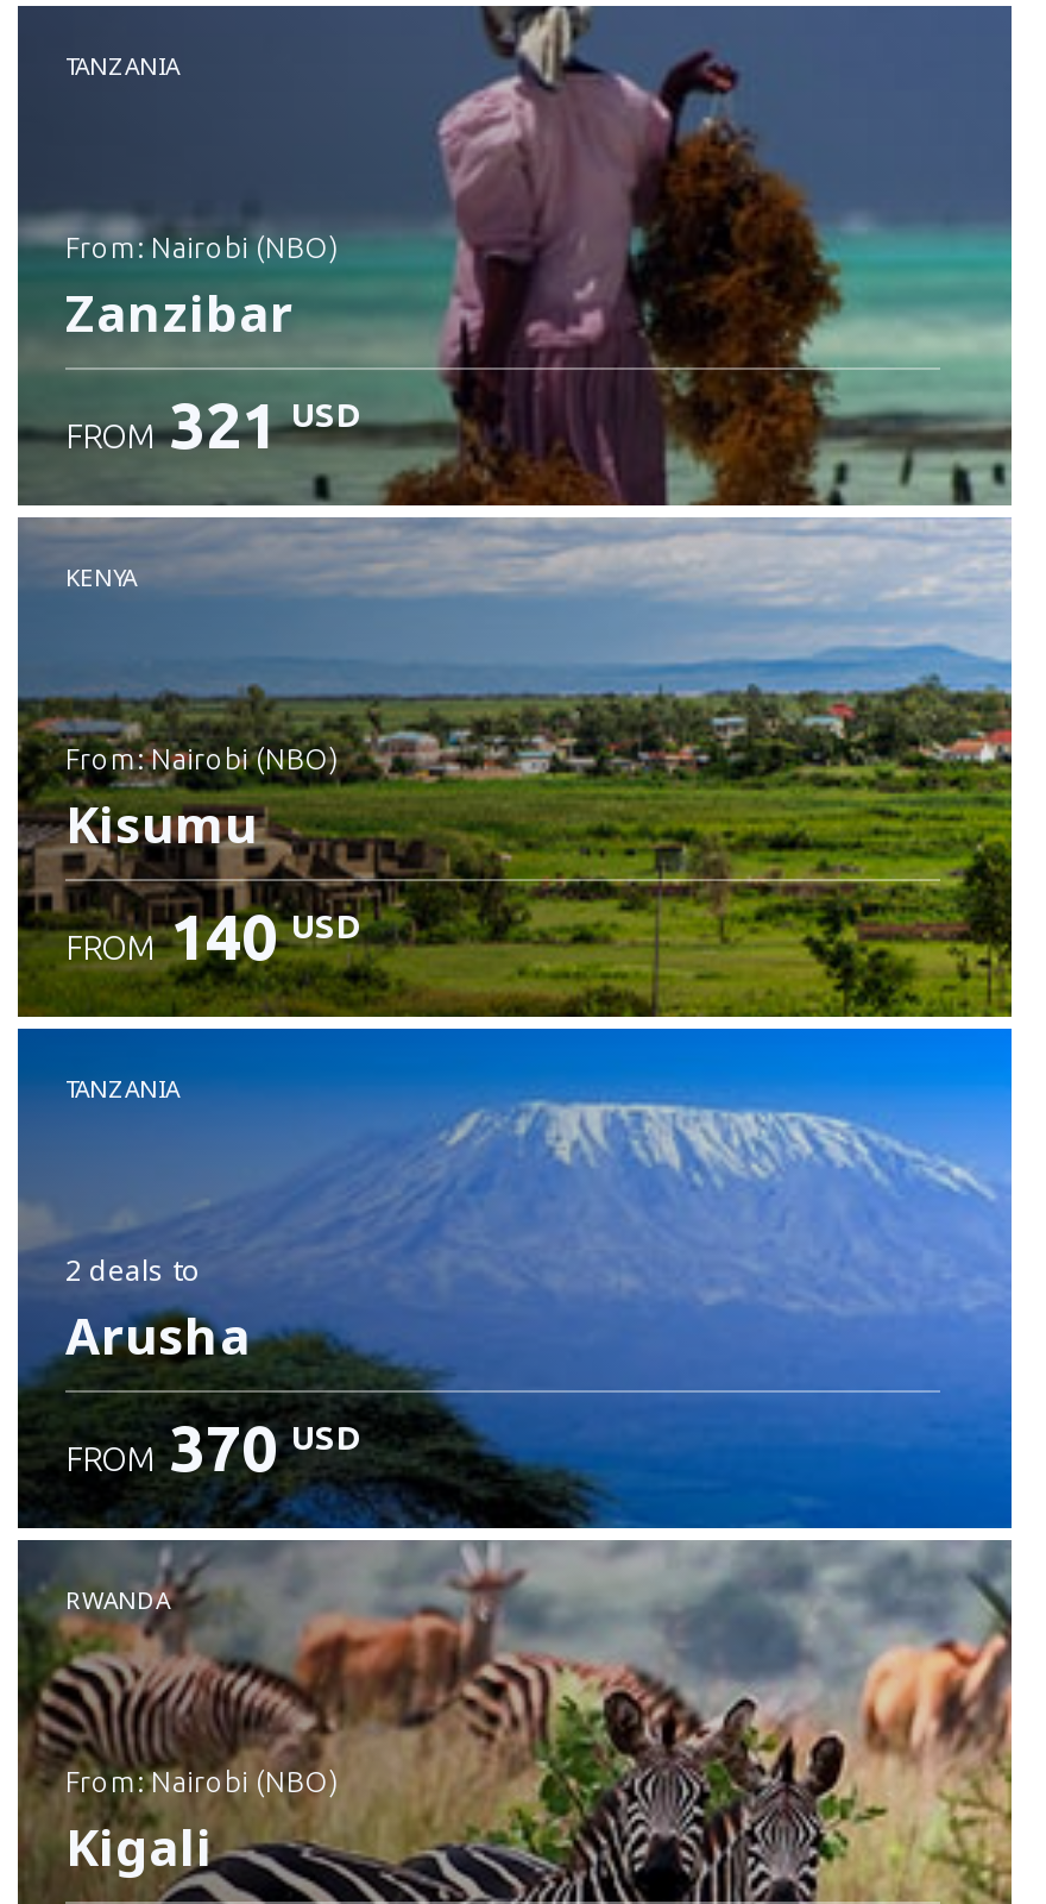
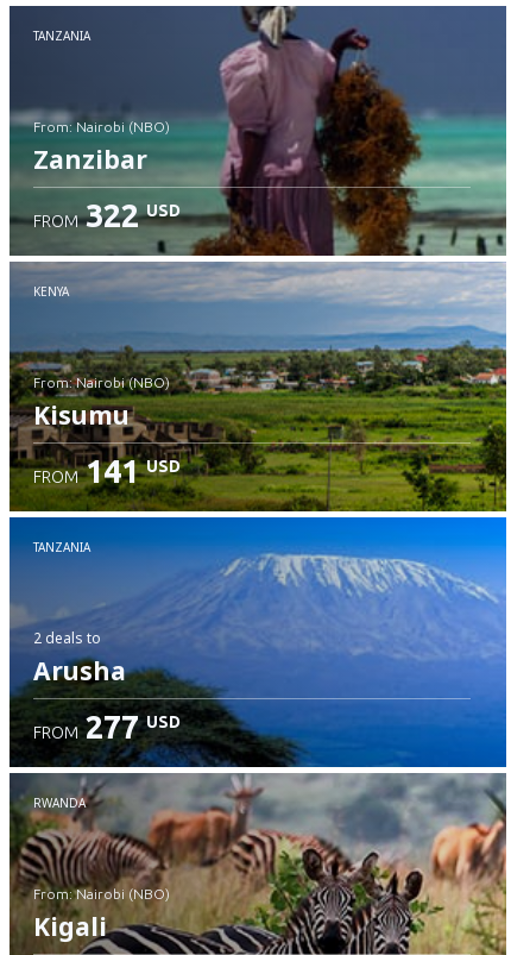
[65,389,360,460] FROM 321 USD -> [33,197,181,233] FROM 322 USD
[65,900,360,972] FROM 140 USD -> [33,453,181,489] FROM 141 USD
[65,1412,360,1483] FROM 370 USD -> [33,709,181,744] FROM 277 USD

